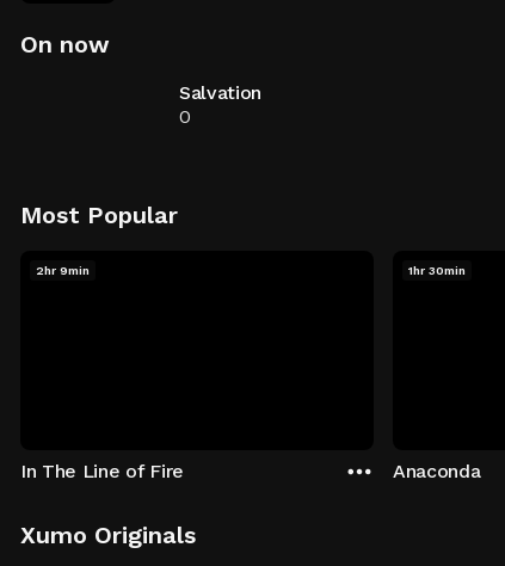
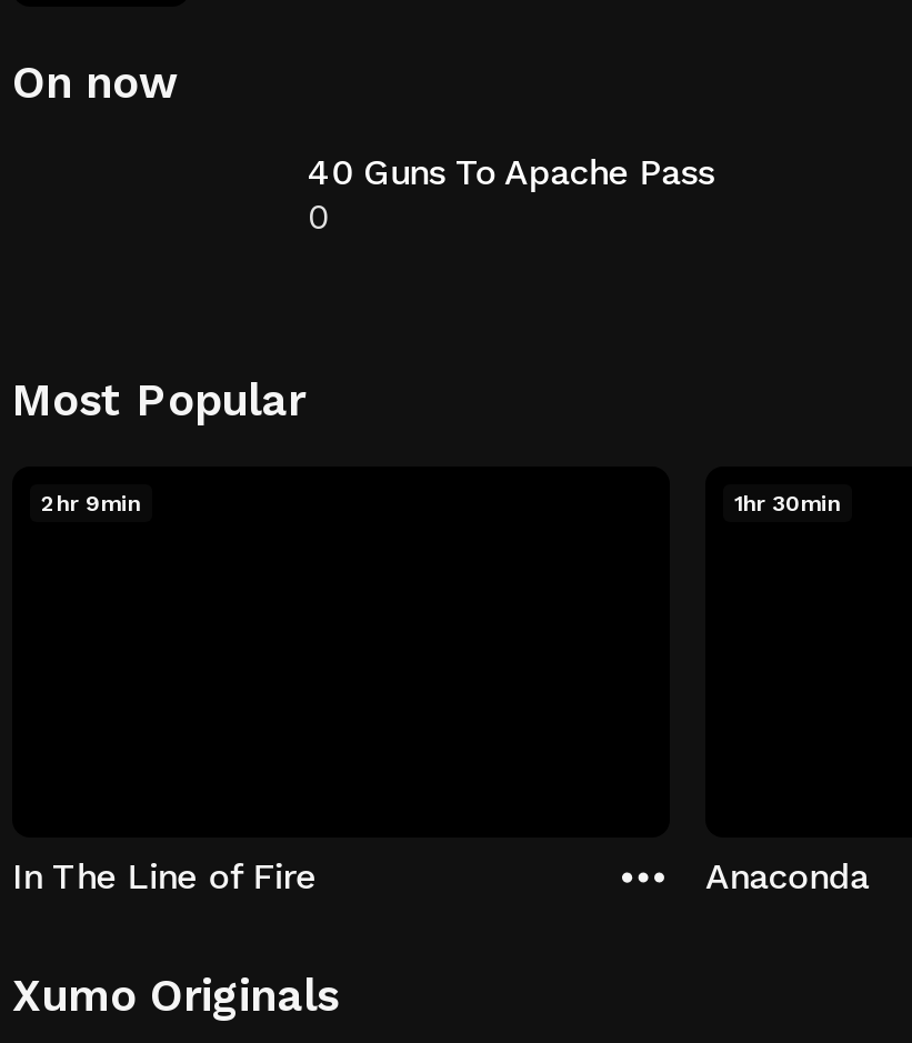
[179,81,262,104] Salvation -> [308,151,714,193] 40 Guns To Apache Pass

